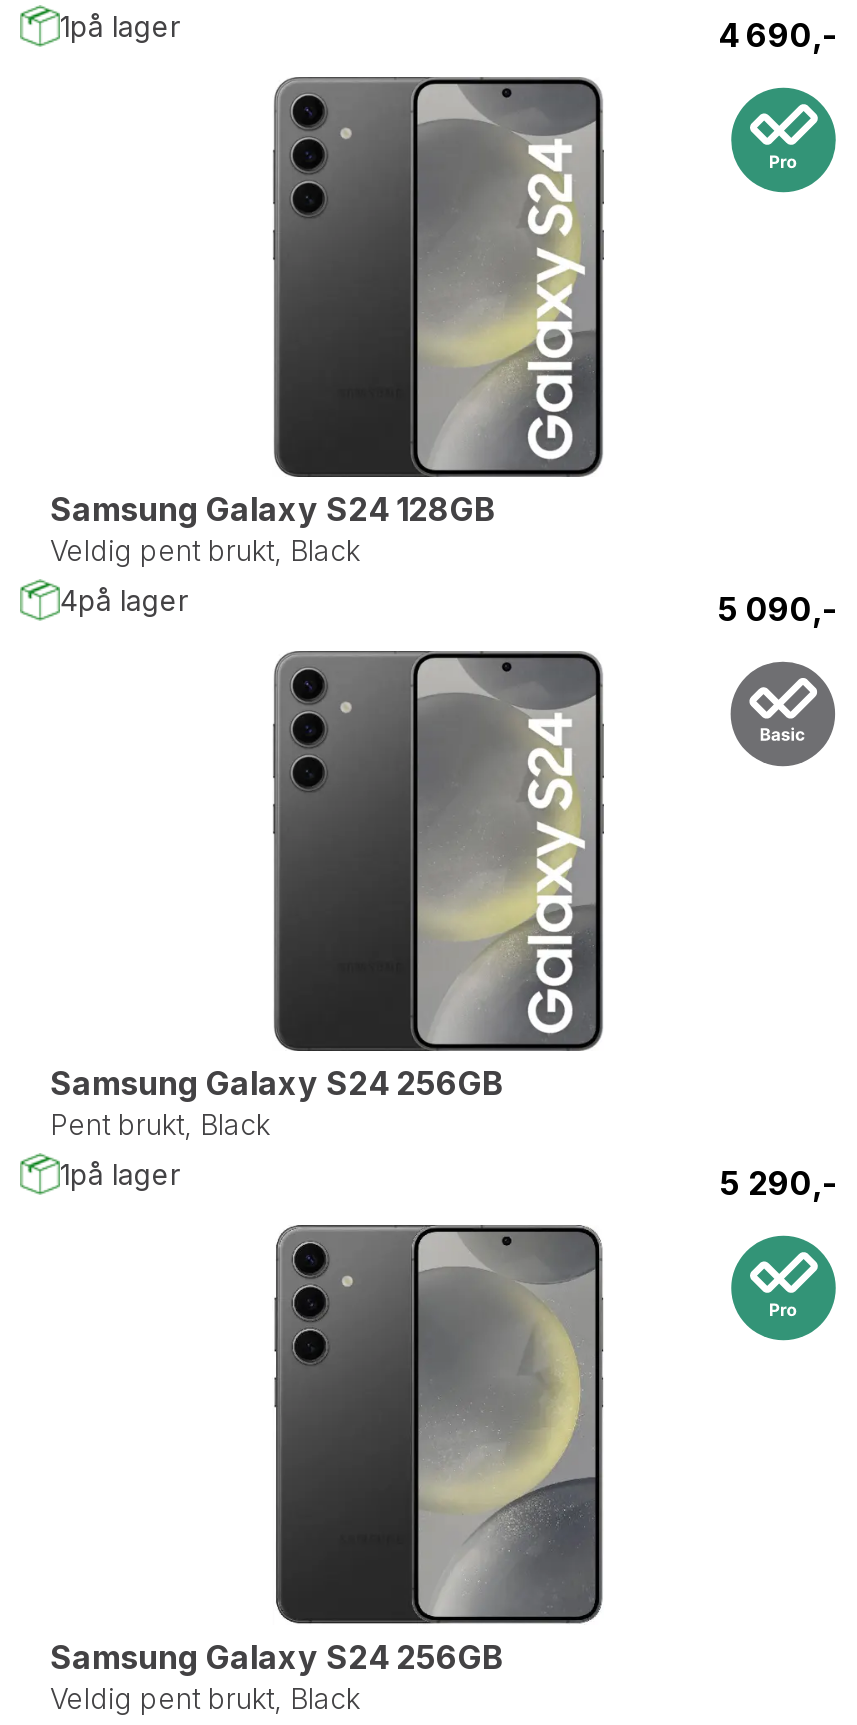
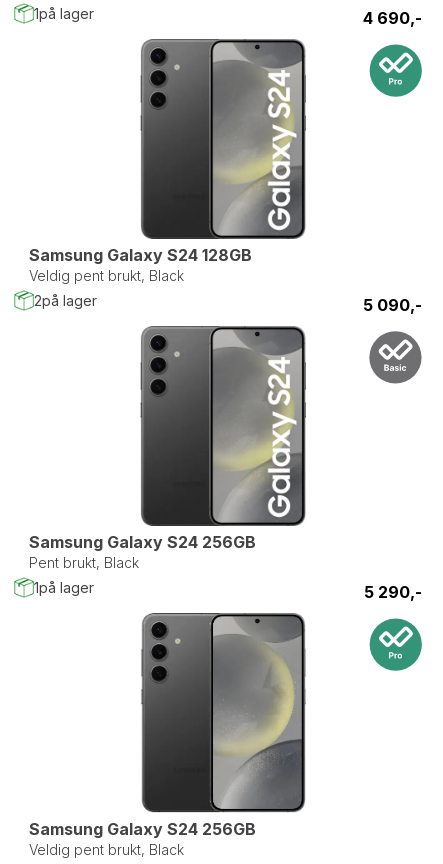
[60,583,188,617] 4på lager -> [34,292,97,309] 2på lager

